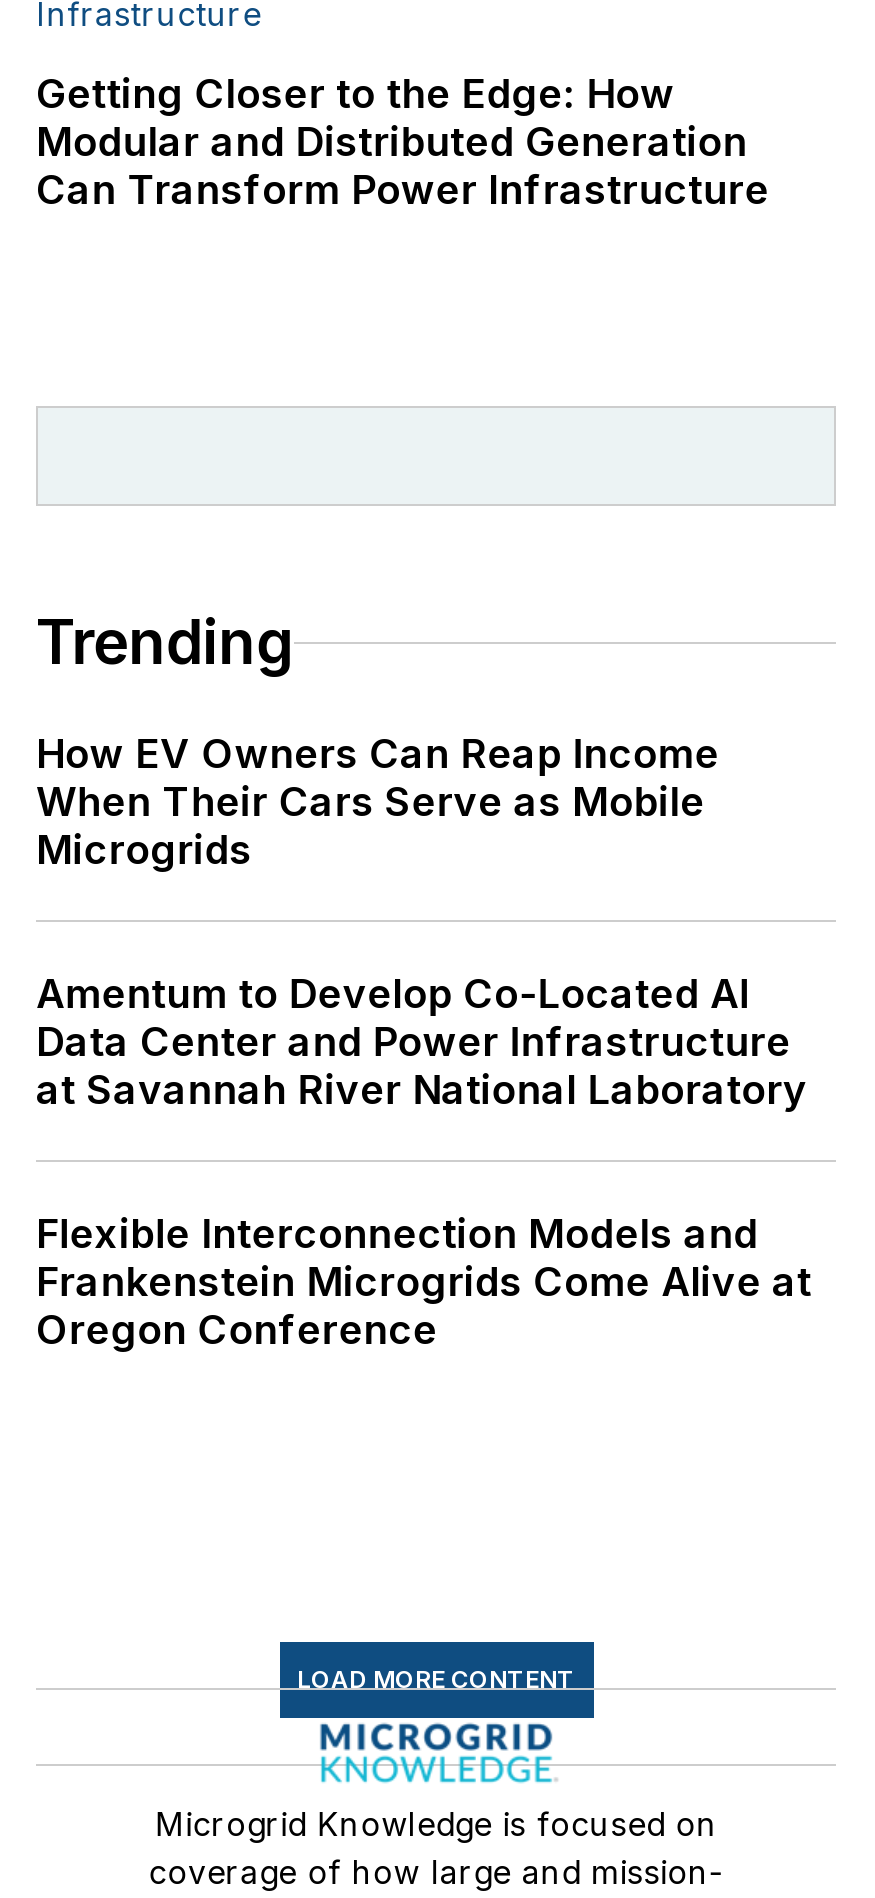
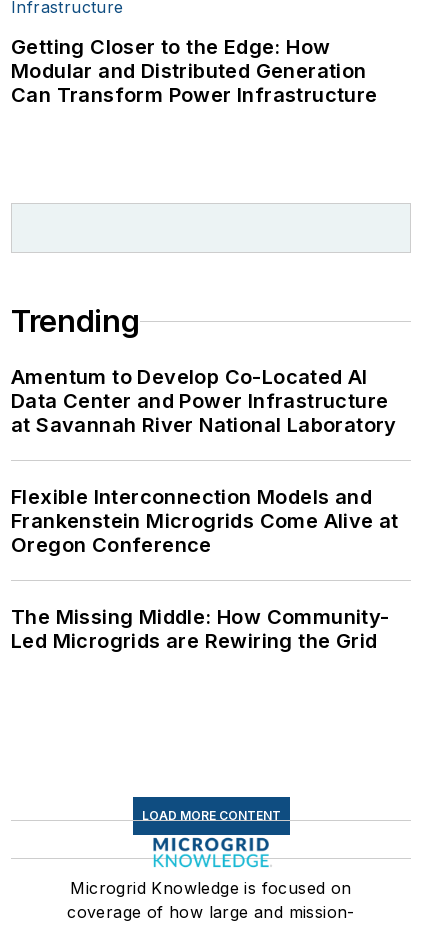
[36,731,719,875] How EV Owners Can Reap Income | When Their Cars Serve as Mobile | Microgrids -> none
moved [36,971,812,1355] -> [11,365,399,557]: Amentum to Develop Co-Located AI | Data Center and Power Infrastructure | at Savannah River National Laboratory | Flexible Interconnection Models and | Frankenstein Microgrids Come Alive at | Oregon Conference
none -> [11,605,390,653] The Missing Middle: How Community- | Led Microgrids are Rewiring the Grid

